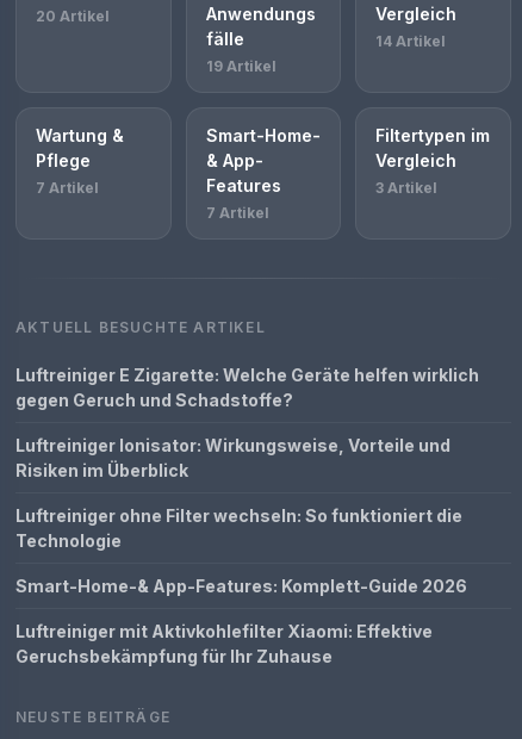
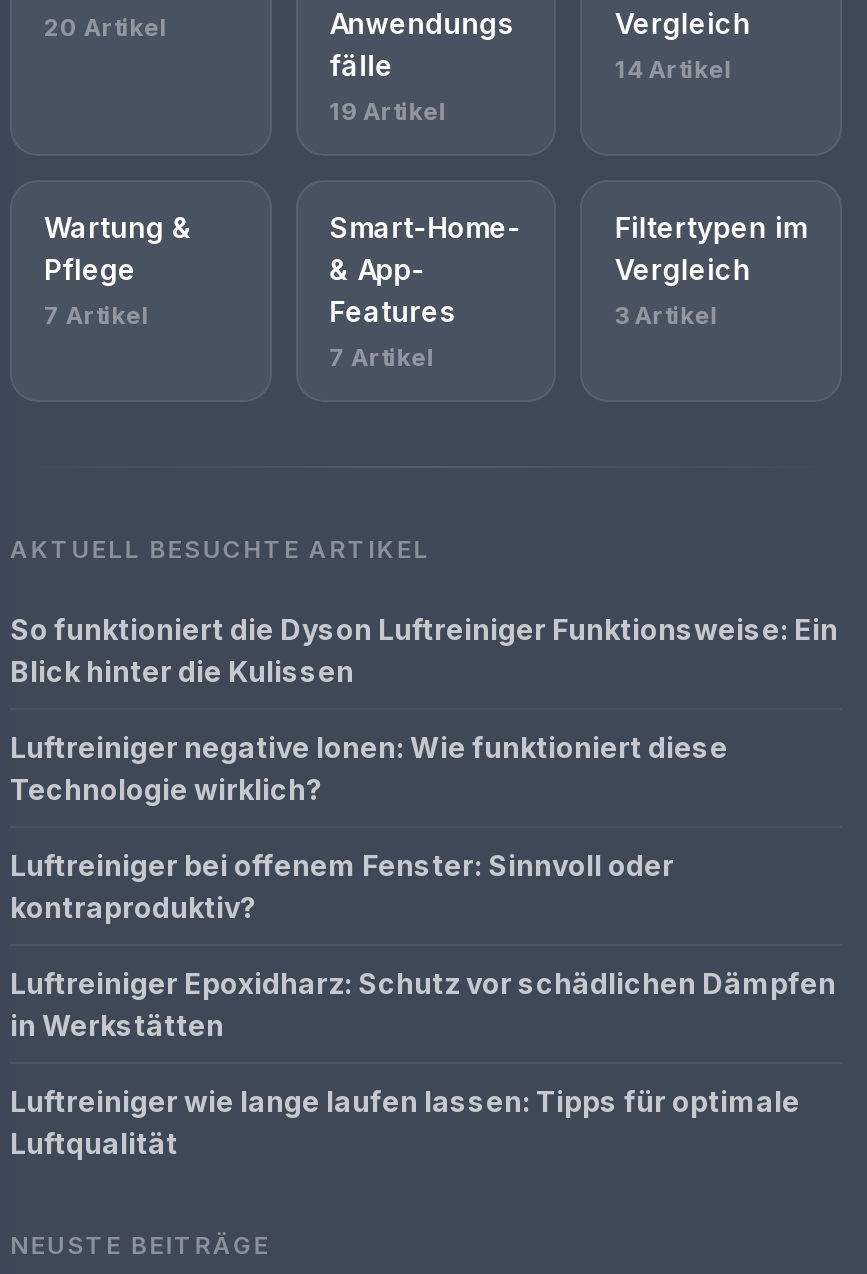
[15,365,479,410] Luftreiniger E Zigarette: Welche Geräte helfen wirklich | gegen Geruch und Schadstoffe? -> [10,612,838,688] So funktioniert die Dyson Luftreiniger Funktionsweise: Ein | Blick hinter die Kulissen
[15,435,450,480] Luftreiniger Ionisator: Wirkungsweise, Vorteile und | Risiken im Überblick -> [10,730,728,806] Luftreiniger negative Ionen: Wie funktioniert diese | Technologie wirklich?
[15,505,462,551] Luftreiniger ohne Filter wechseln: So funktioniert die | Technologie -> [10,848,674,924] Luftreiniger bei offenem Fenster: Sinnvoll oder | kontraproduktiv?
[15,576,467,596] Smart-Home-& App-Features: Komplett-Guide 2026 -> [10,966,836,1042] Luftreiniger Epoxidharz: Schutz vor schädlichen Dämpfen | in Werkstätten
[15,621,433,666] Luftreiniger mit Aktivkohlefilter Xiaomi: Effektive | Geruchsbekämpfung für Ihr Zuhause -> [10,1084,800,1160] Luftreiniger wie lange laufen lassen: Tipps für optimale | Luftqualität

